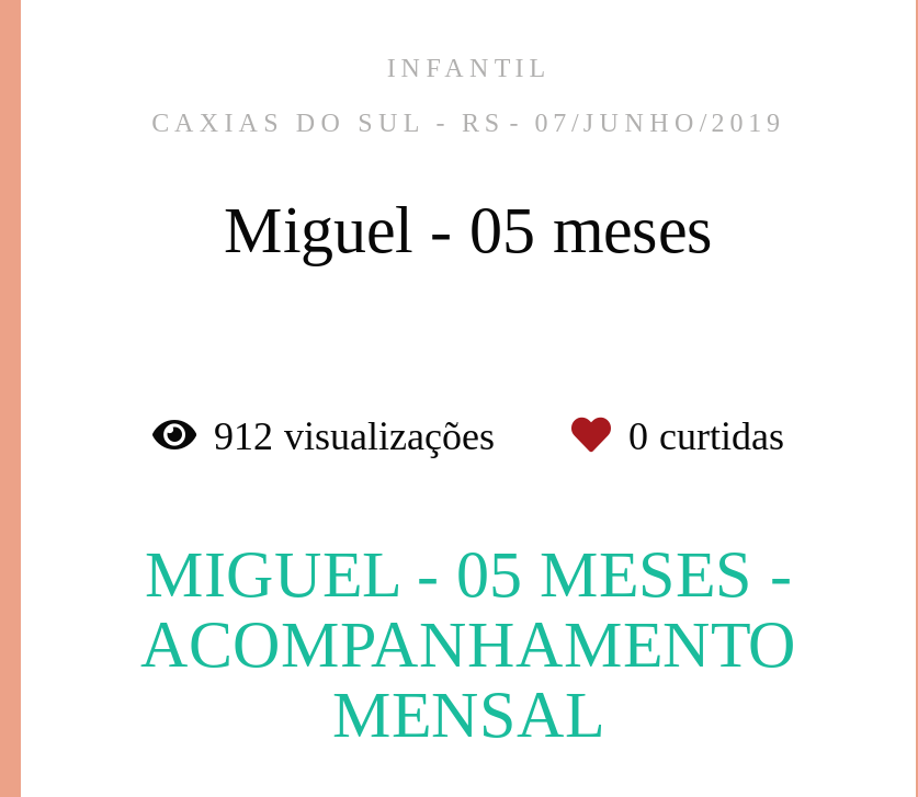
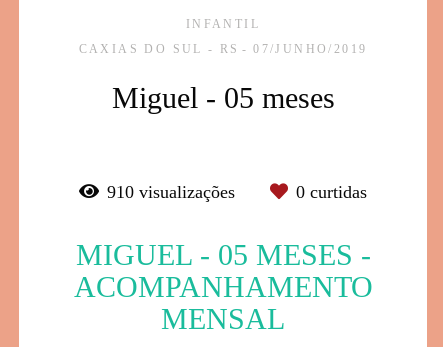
[214,414,506,458] 912 visualizações -> [107,182,240,202] 910 visualizações

